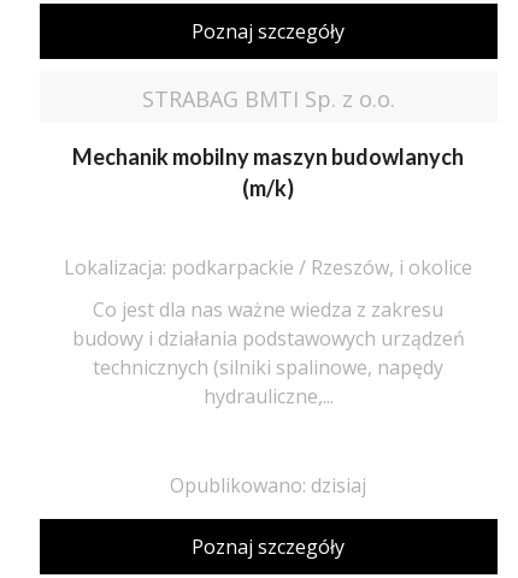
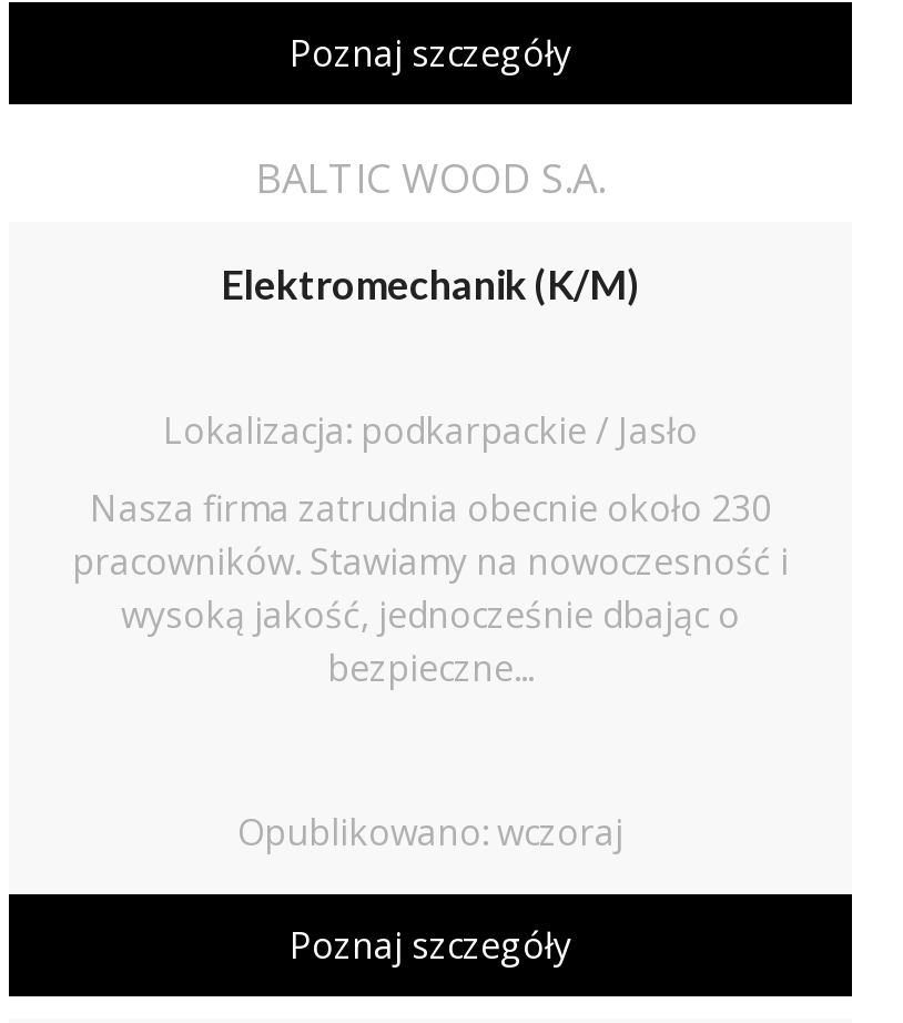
[142,84,395,113] STRABAG BMTI Sp. z o.o. -> [255,151,606,204] BALTIC WOOD S.A.
[73,143,464,201] Mechanik mobilny maszyn budowlanych | (m/k) -> [221,260,640,308] Elektromechanik (K/M)
[64,254,473,281] Lokalizacja: podkarpackie / Rzeszów, i okolice -> [163,406,698,455] Lokalizacja: podkarpackie / Jasło
[72,296,465,409] Co jest dla nas ważne wiedza z zakresu | budowy i działania podstawowych urządzeń | technicznych (silniki spalinowe, napędy | hydrauliczne,... -> [72,484,789,692] Nasza firma zatrudnia obecnie około 230 | pracowników. Stawiamy na nowoczesność i | wysoką jakość, jednocześnie dbając o | bezpieczne...
[170,472,367,499] Opublikowano: dzisiaj -> [237,808,623,857] Opublikowano: wczoraj

